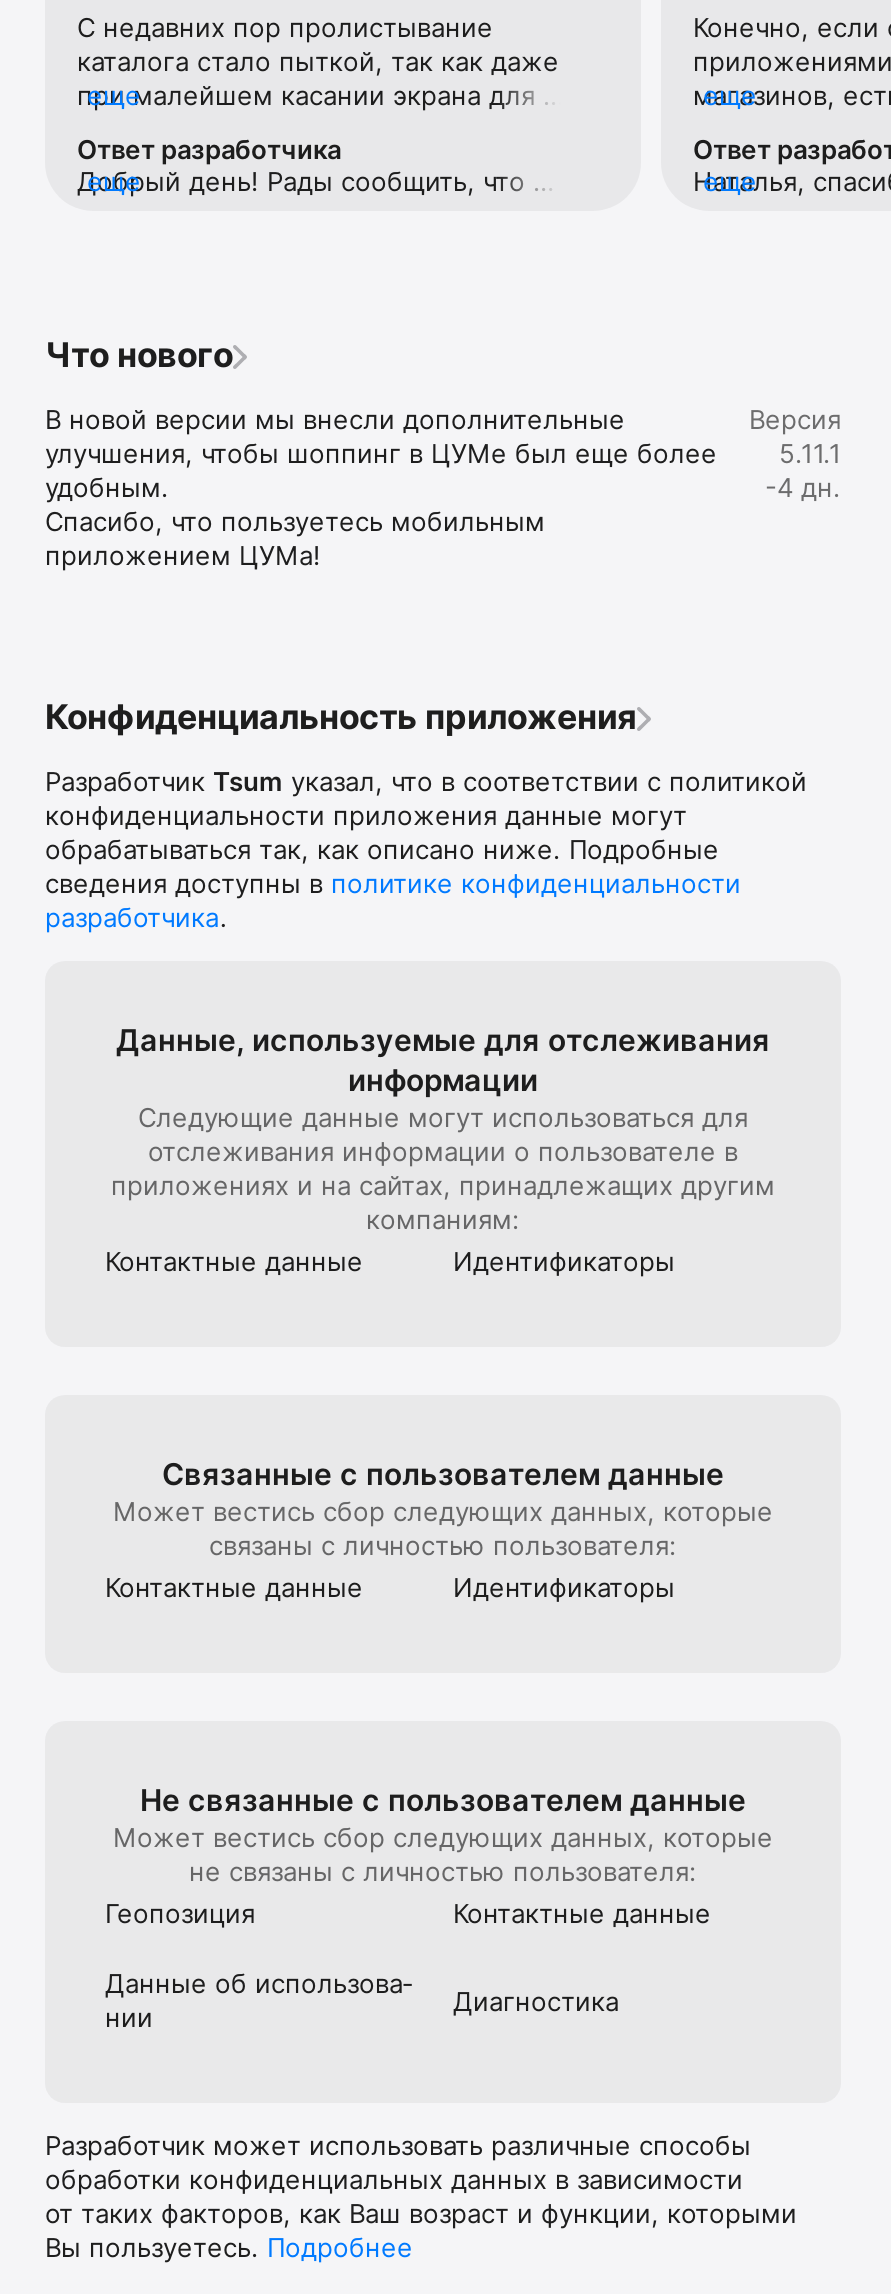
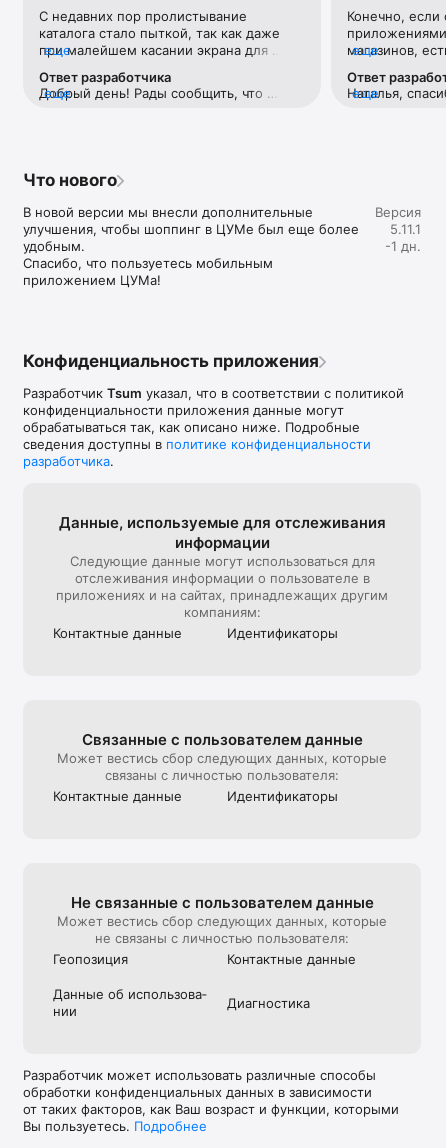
[765,471,841,503] -4 дн. -> [385,238,421,254] -1 дн.

